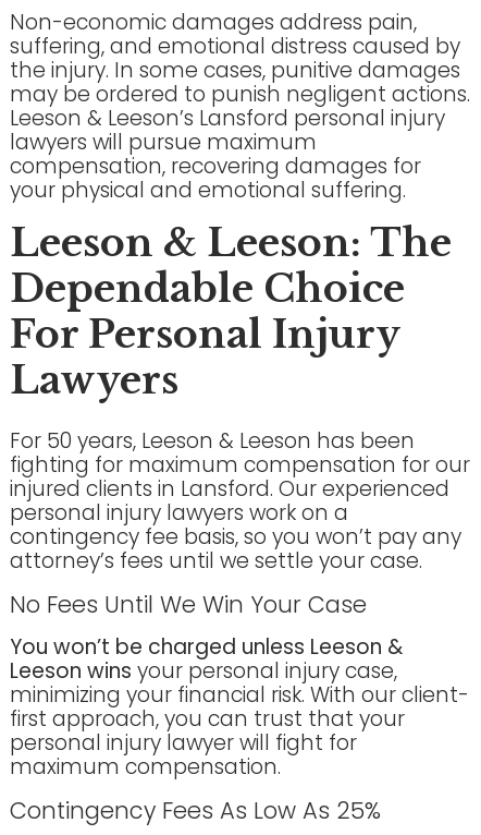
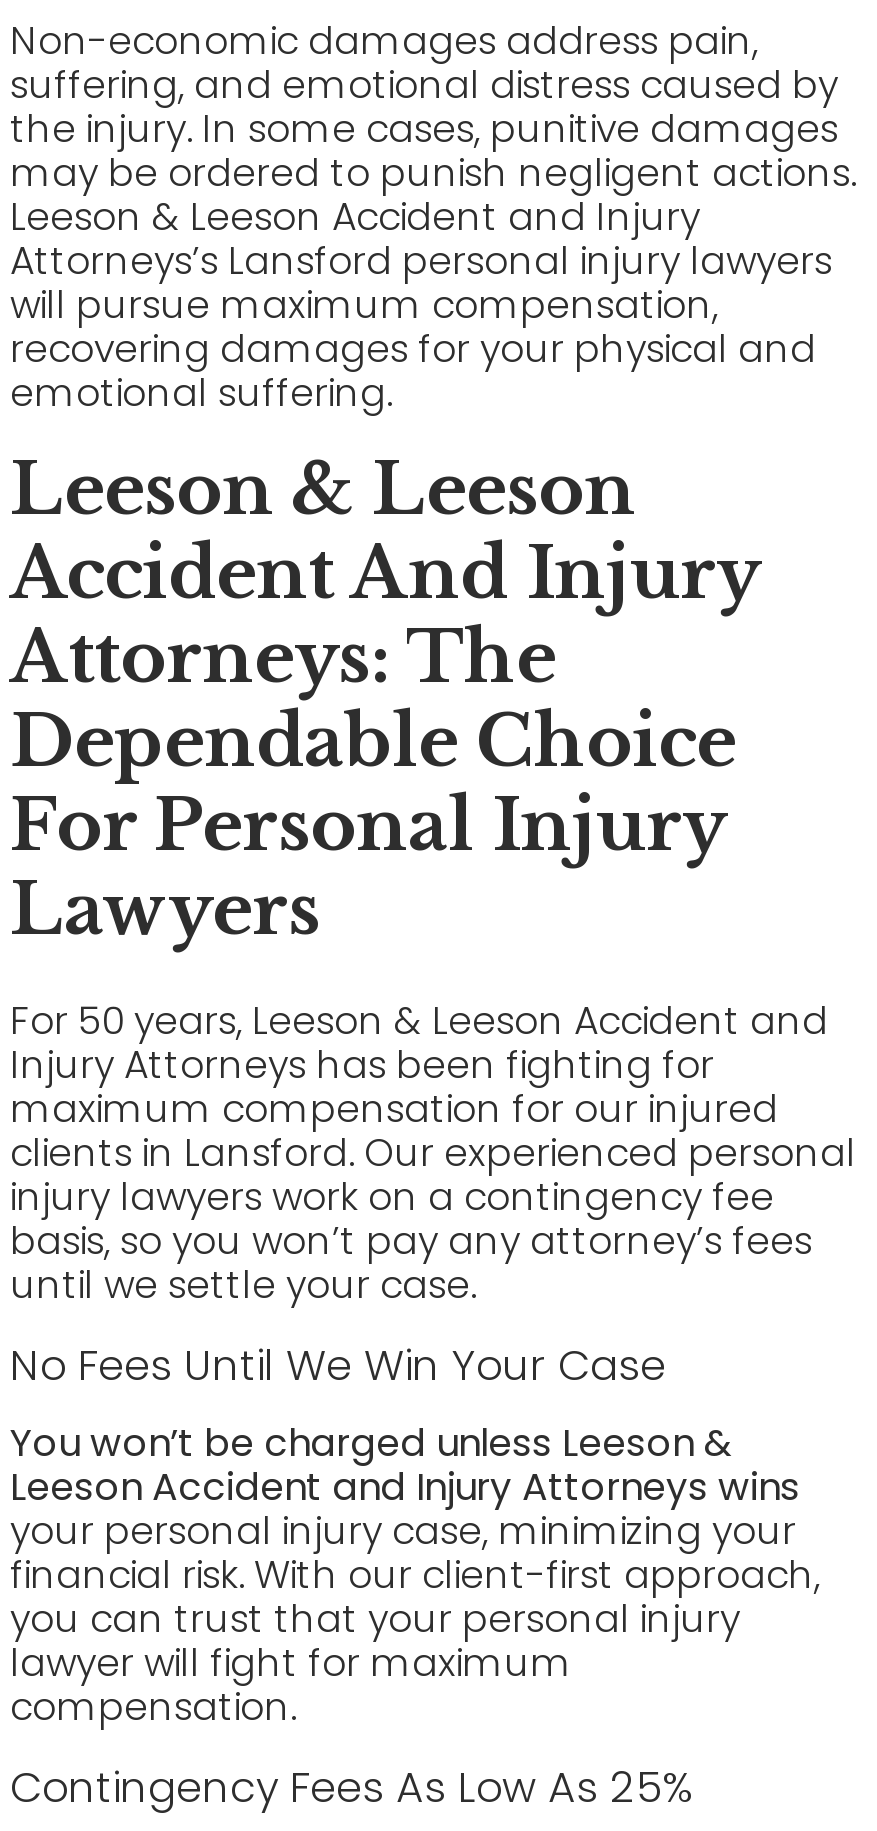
[10,104,452,266] Leeson & Leeson’s Lansford personal injury | lawyers will pursue maximum | compensation, recovering damages for | your physical and emotional suffering. | Leeson & Leeson: The -> [10,190,832,700] Leeson & Leeson Accident and Injury | Attorneys’s Lansford personal injury lawyers | will pursue maximum compensation, | recovering damages for your physical and | emotional suffering. | Leeson & Leeson | Accident And Injury | Attorneys: The
[10,426,470,576] For 50 years, Leeson & Leeson has been | fighting for maximum compensation for our | injured clients in Lansford. Our experienced | personal injury lawyers work on a | contingency fee basis, so you won’t pay any | attorney’s fees until we settle your case. -> [10,994,856,1312] For 50 years, Leeson & Leeson Accident and | Injury Attorneys has been fighting for | maximum compensation for our injured | clients in Lansford. Our experienced personal | injury lawyers work on a contingency fee | basis, so you won’t pay any attorney’s fees | until we settle your case.
[10,656,469,782] Leeson wins your personal injury case, | minimizing your financial risk. With our client- | first approach, you can trust that your | personal injury lawyer will fight for | maximum compensation. -> [10,1460,820,1734] Leeson Accident and Injury Attorneys wins | your personal injury case, minimizing your | financial risk. With our client-first approach, | you can trust that your personal injury | lawyer will fight for maximum | compensation.

